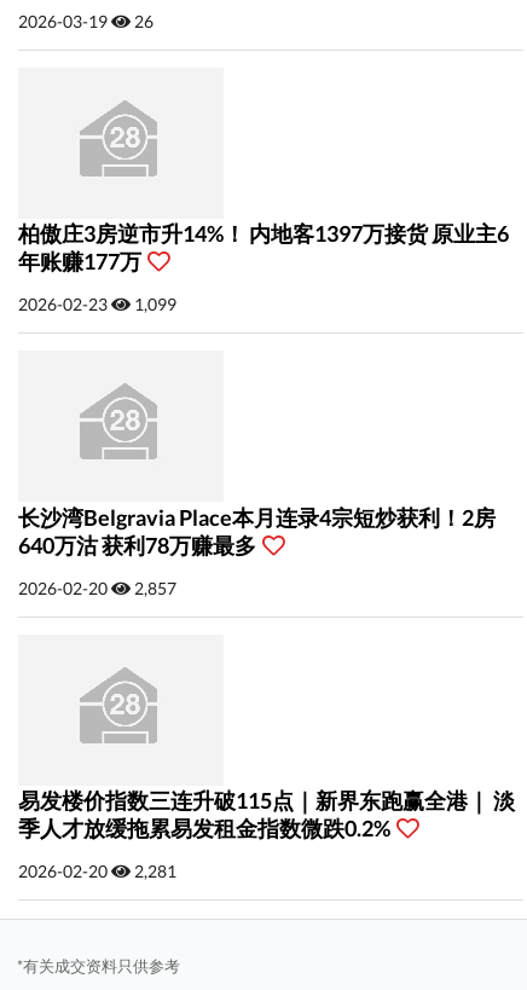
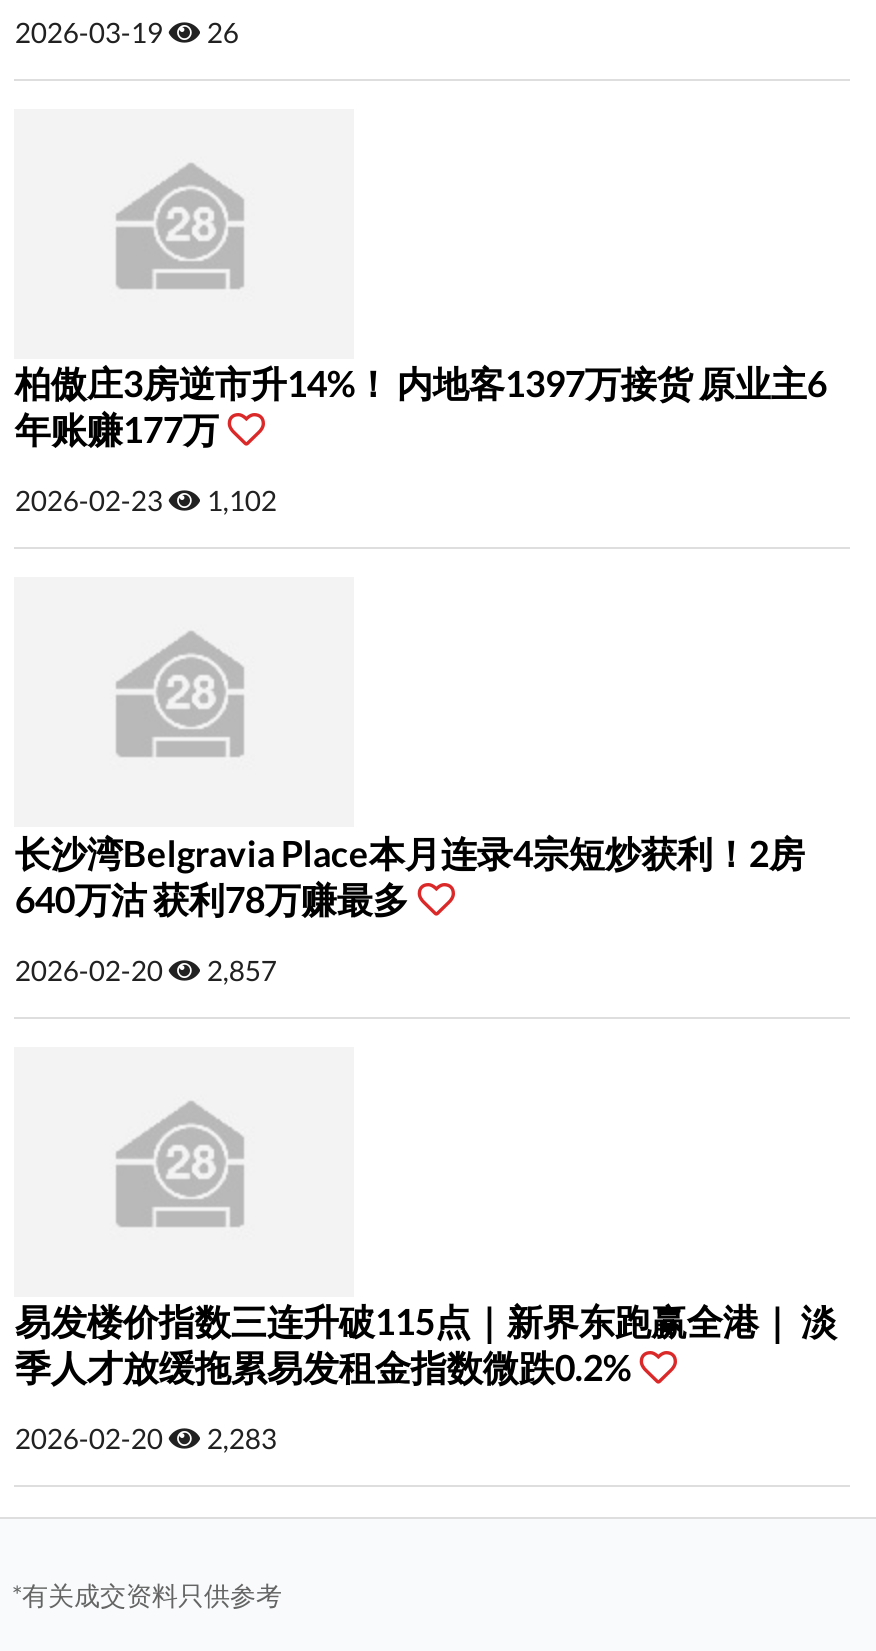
[19,294,177,315] 2026-02-23 1,099 -> [15,483,277,517] 2026-02-23 1,102
[19,861,177,881] 2026-02-20 2,281 -> [15,1421,277,1455] 2026-02-20 2,283

